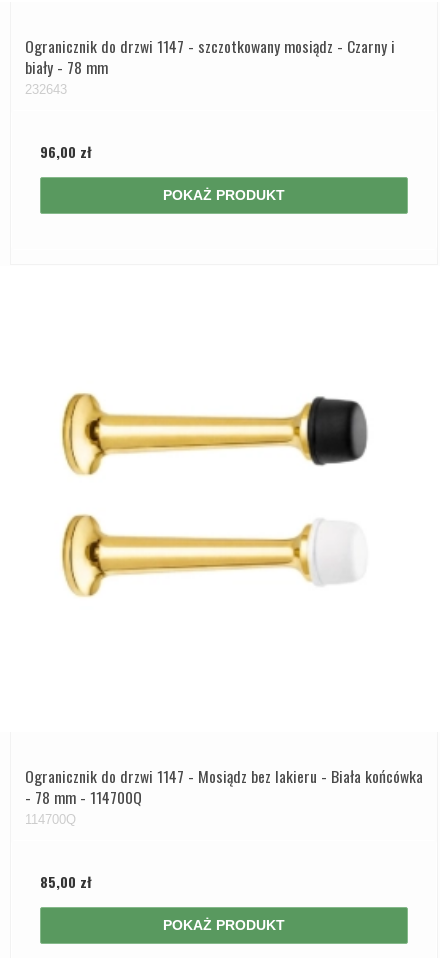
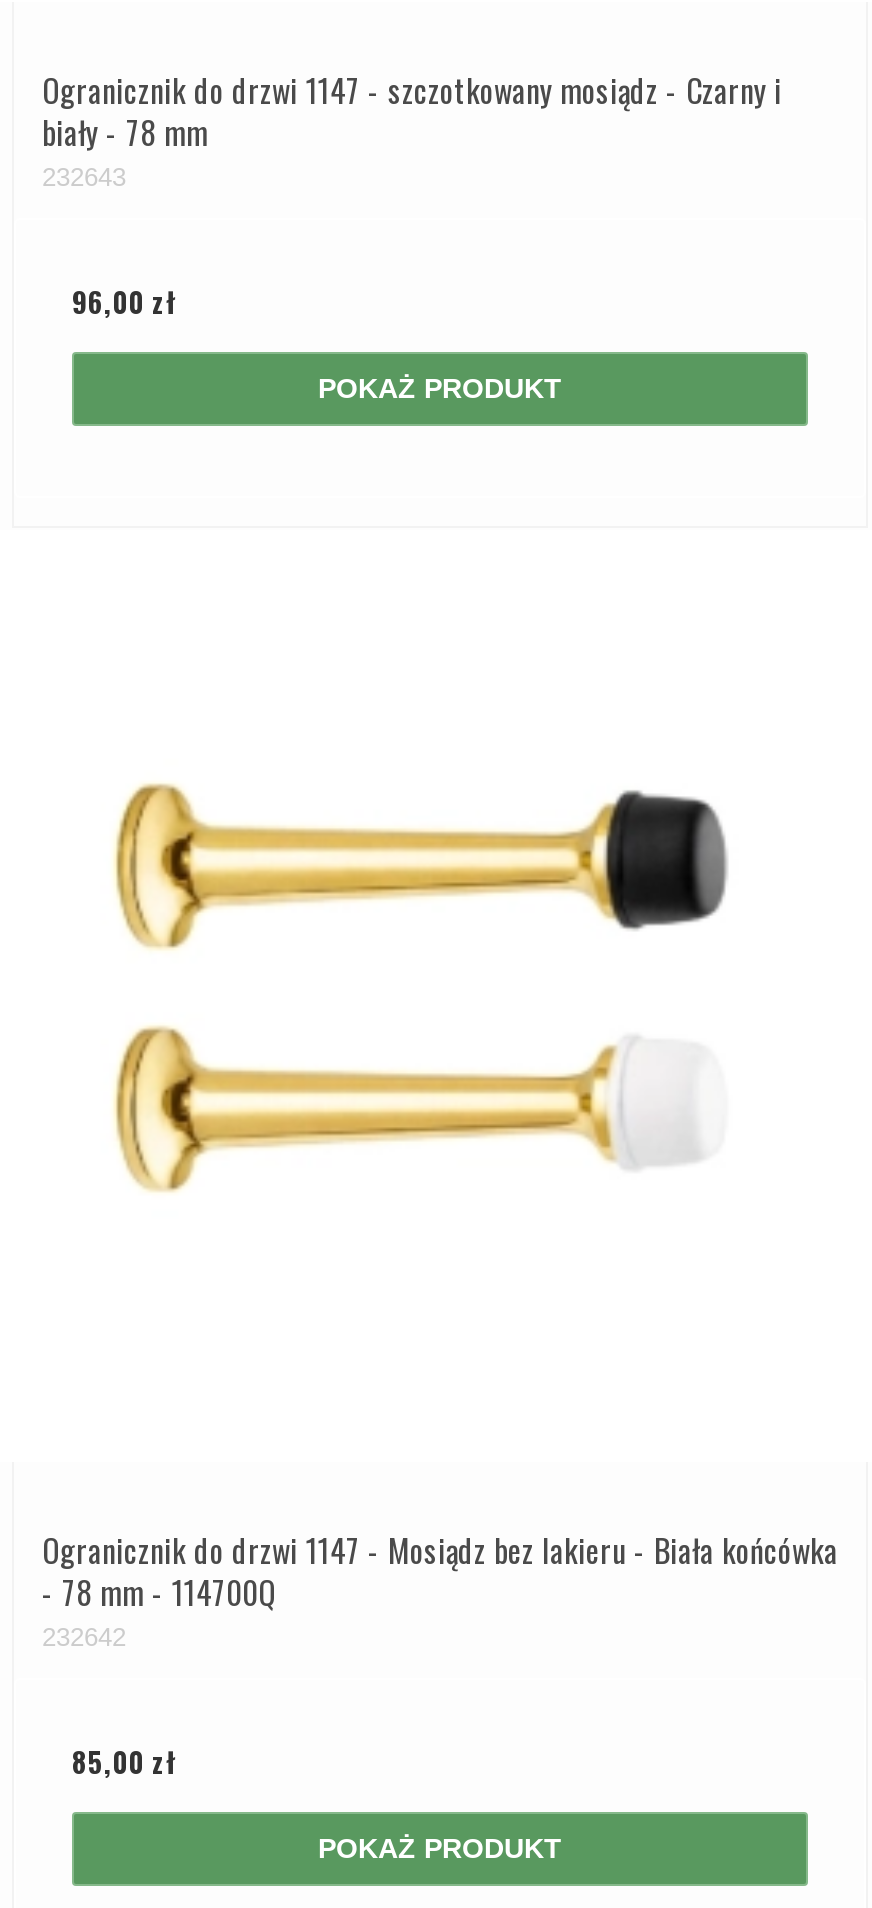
[25,812,76,827] 114700Q -> [42,1621,126,1651] 232642

